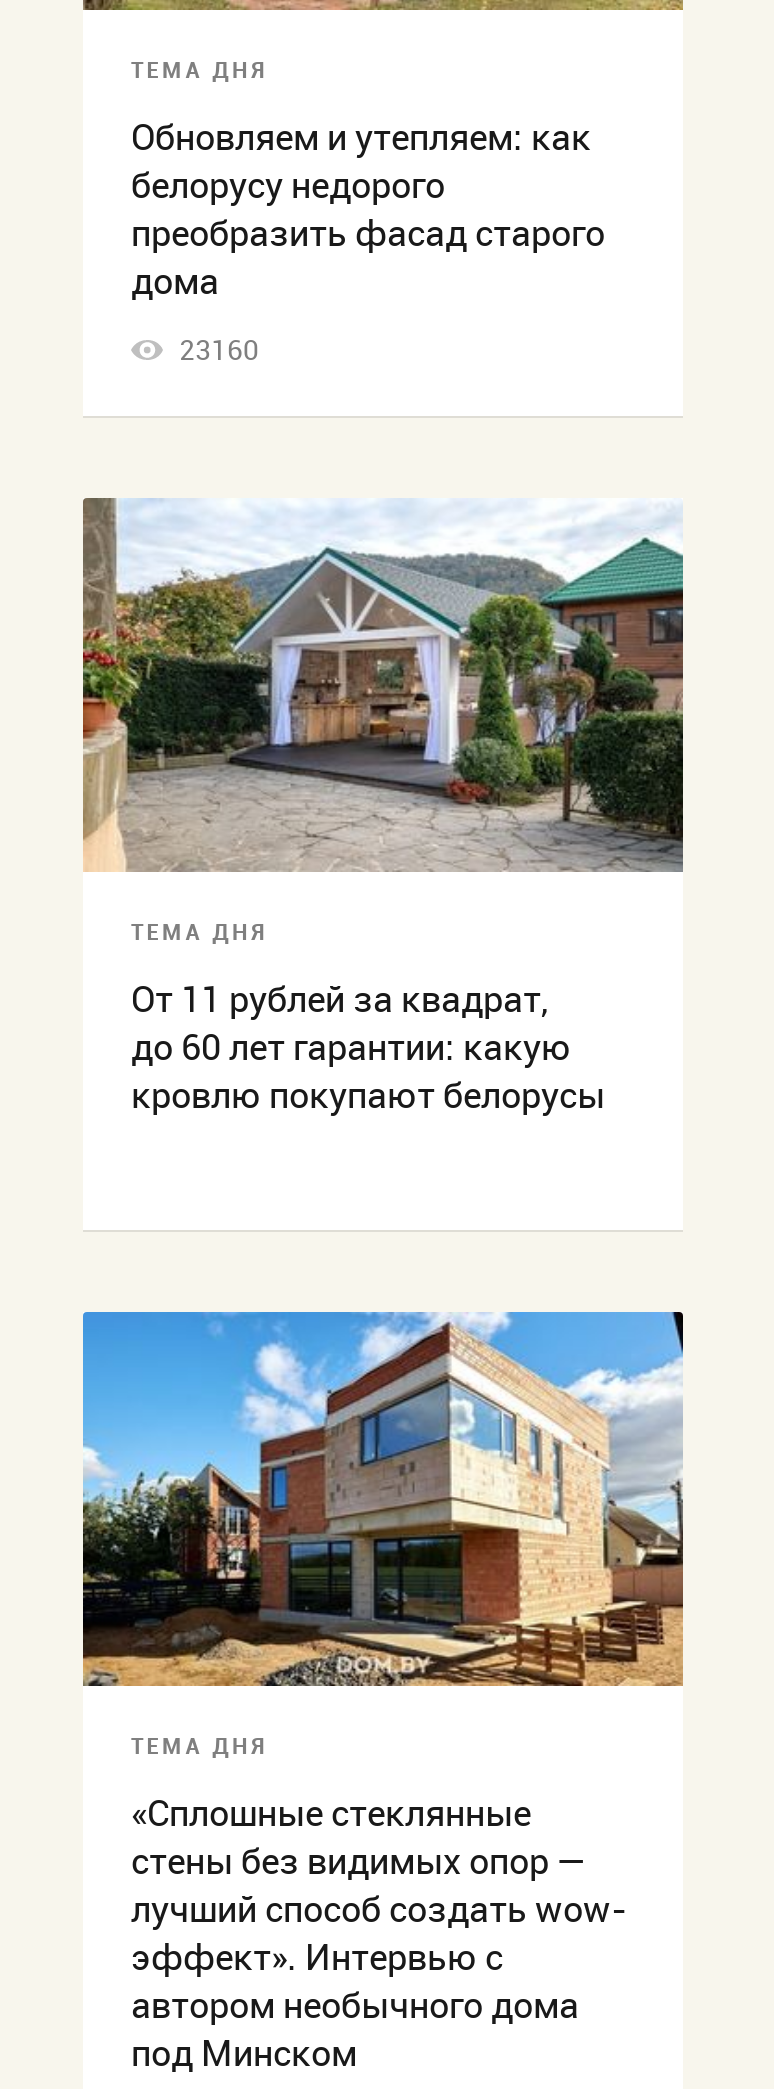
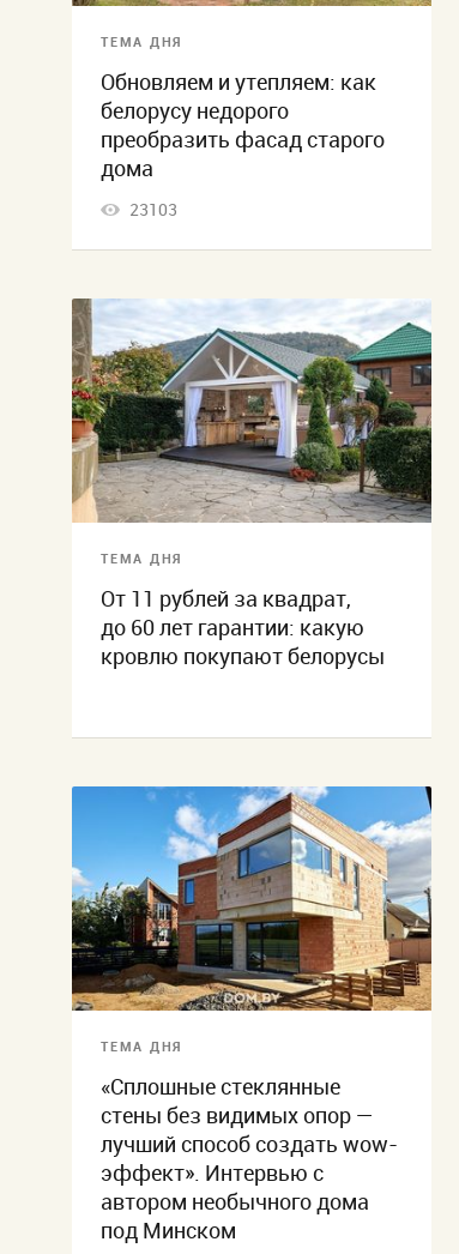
[179,334,259,366] 23160 -> [129,200,177,219] 23103

